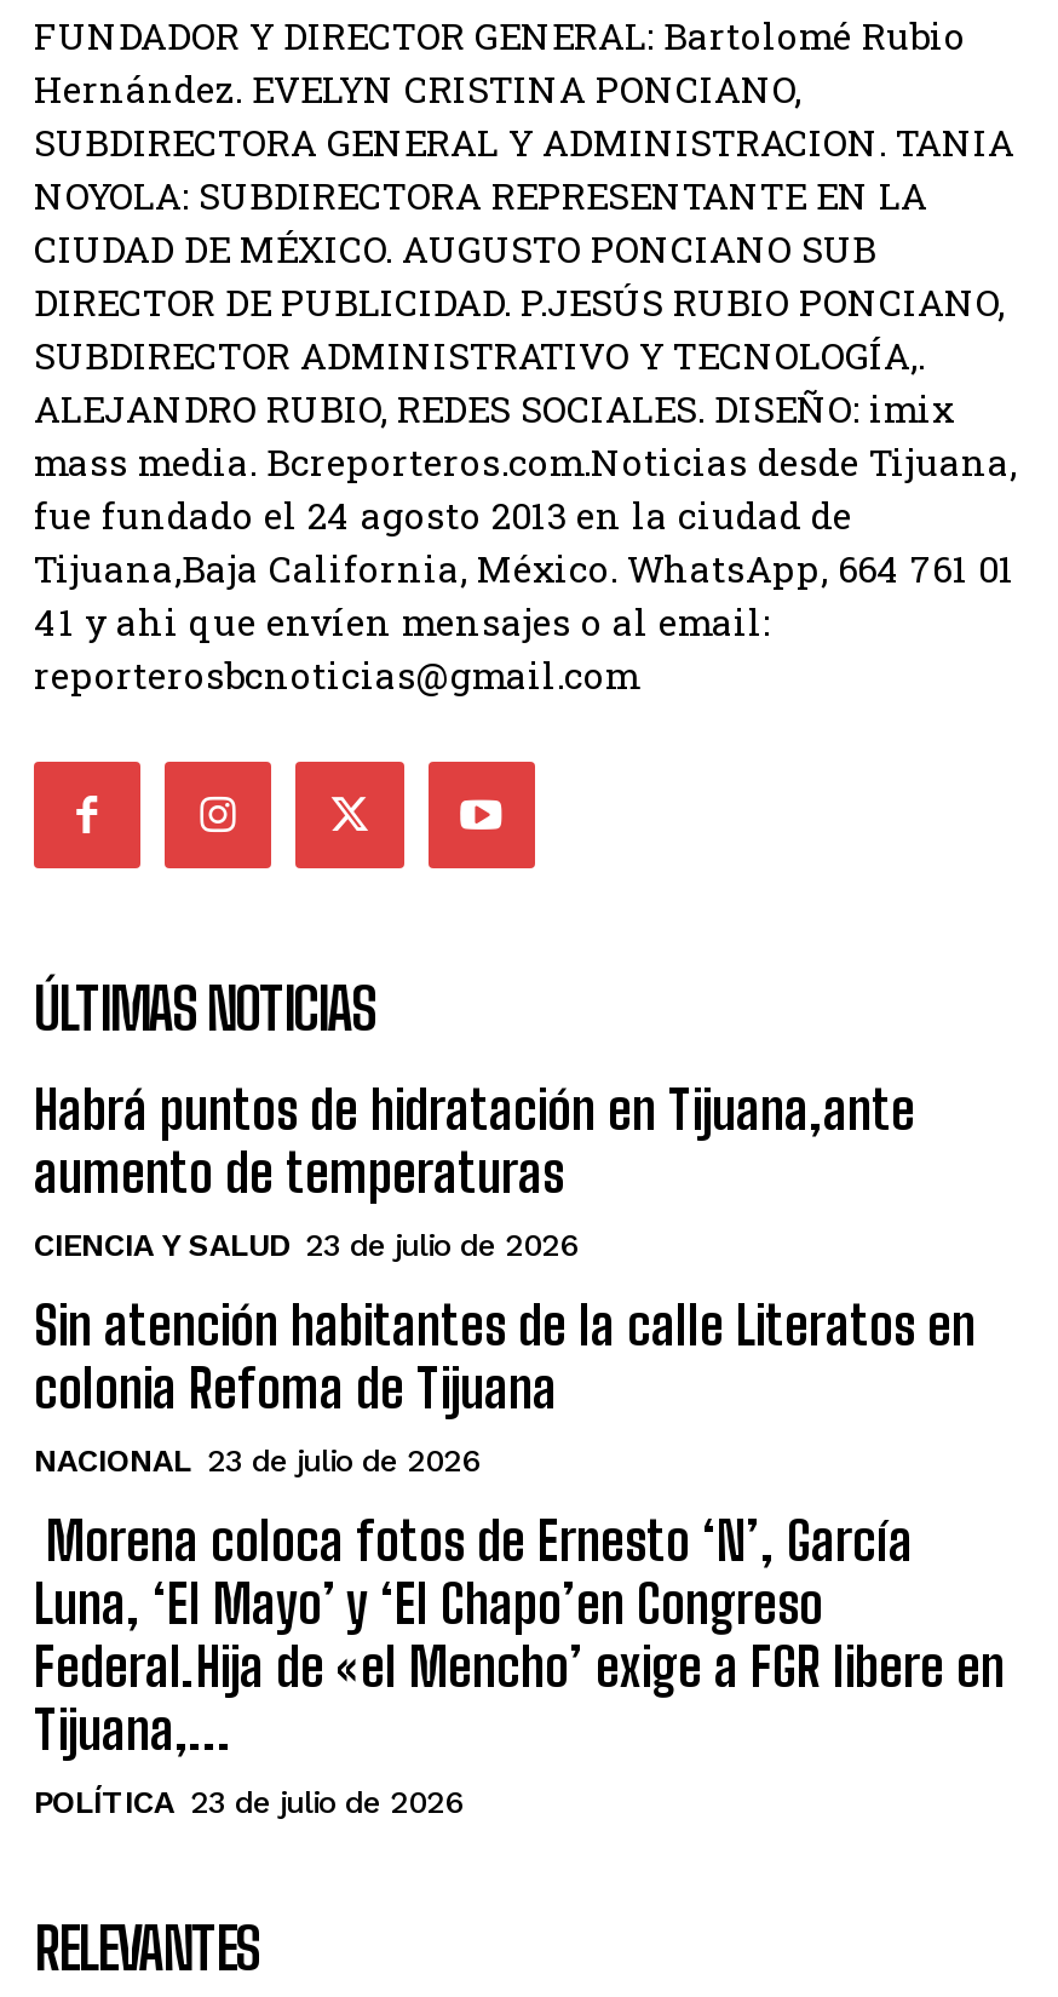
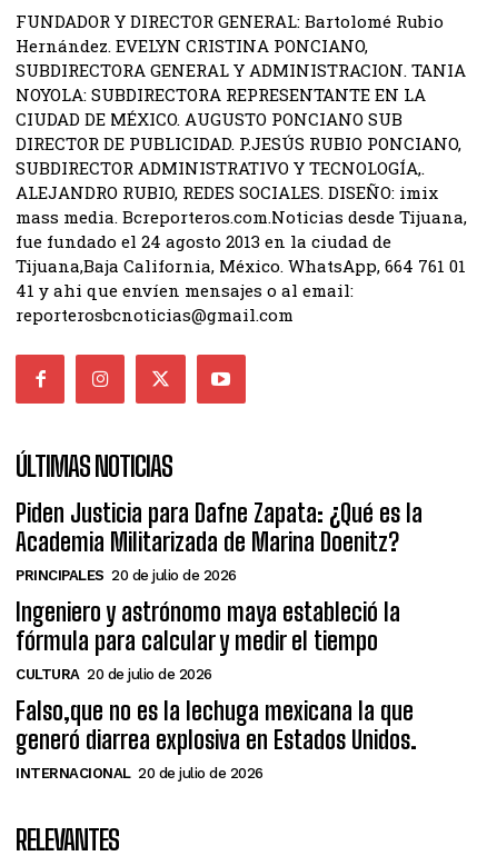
[34,1075,1005,1819] Habrá puntos de hidratación en Tijuana,ante | aumento de temperaturas | CIENCIA Y SALUD 23 de julio de 2026 | Sin atención habitantes de la calle Literatos en | colonia Refoma de Tijuana | NACIONAL 23 de julio de 2026 | Morena coloca fotos de Ernesto ‘N’, García | Luna, ‘El Mayo’ y ‘El Chapo’en Congreso | Federal.Hija de «el Mencho’ exige a FGR libere en | Tijuana,... | POLÍTICA 23 de julio de 2026 -> [16,499,423,782] Piden Justicia para Dafne Zapata: ¿Qué es la | Academia Militarizada de Marina Doenitz? | PRINCIPALES 20 de julio de 2026 | Ingeniero y astrónomo maya estableció la | fórmula para calcular y medir el tiempo | CULTURA 20 de julio de 2026 | Falso,que no es la lechuga mexicana la que | generó diarrea explosiva en Estados Unidos. | INTERNACIONAL 20 de julio de 2026

